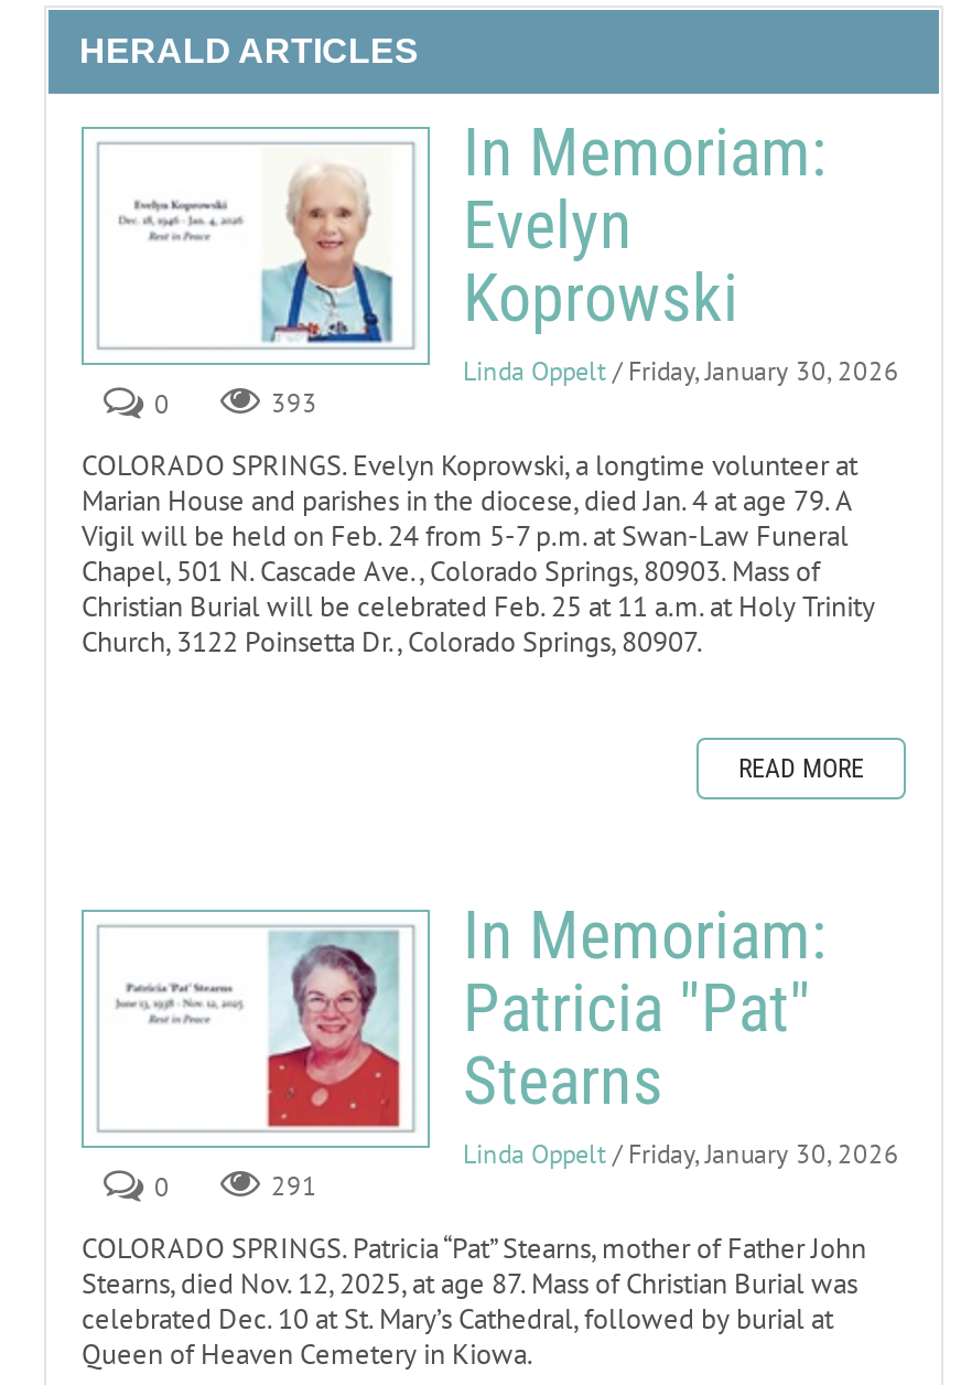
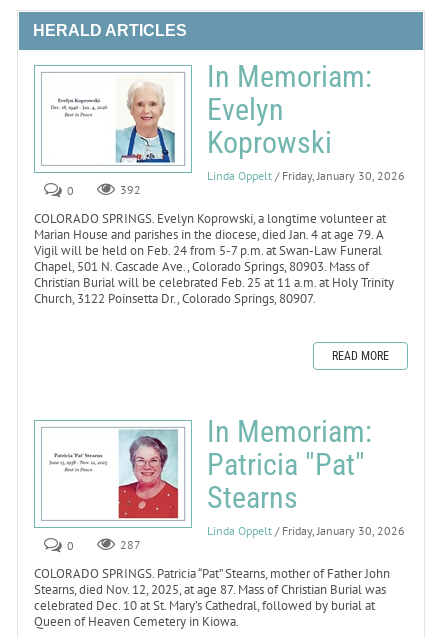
[271,387,317,420] 393 -> [120,183,141,198] 392
[271,1170,317,1203] 291 -> [120,538,141,553] 287

